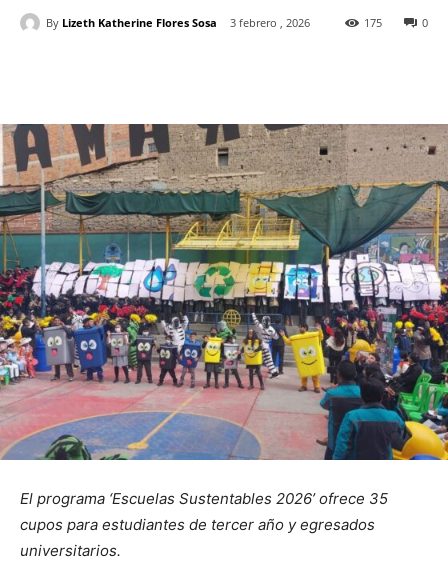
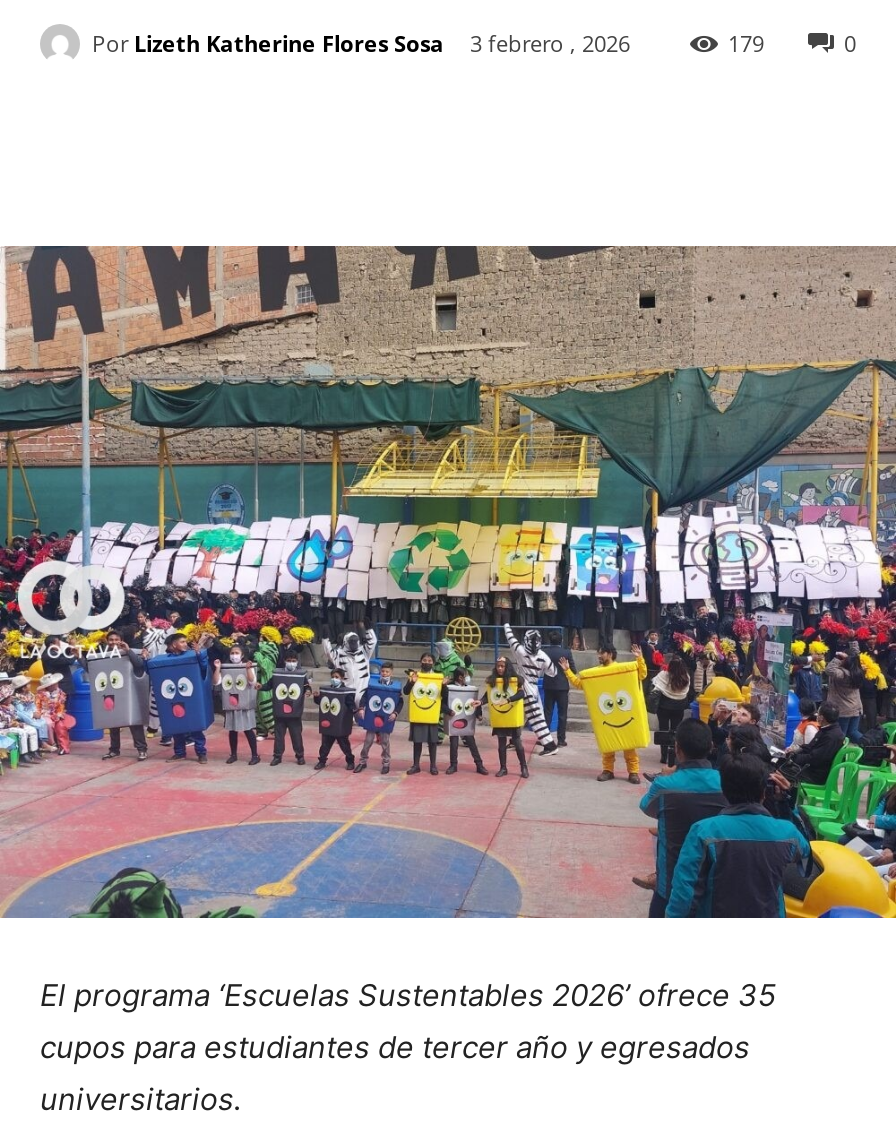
[46,14,217,29] By Lizeth Katherine Flores Sosa -> [92,27,444,57] Por Lizeth Katherine Flores Sosa
[364,15,382,30] 175 -> [728,28,764,58] 179
[9,281,62,330] [image] -> [16,558,126,660] [image]

